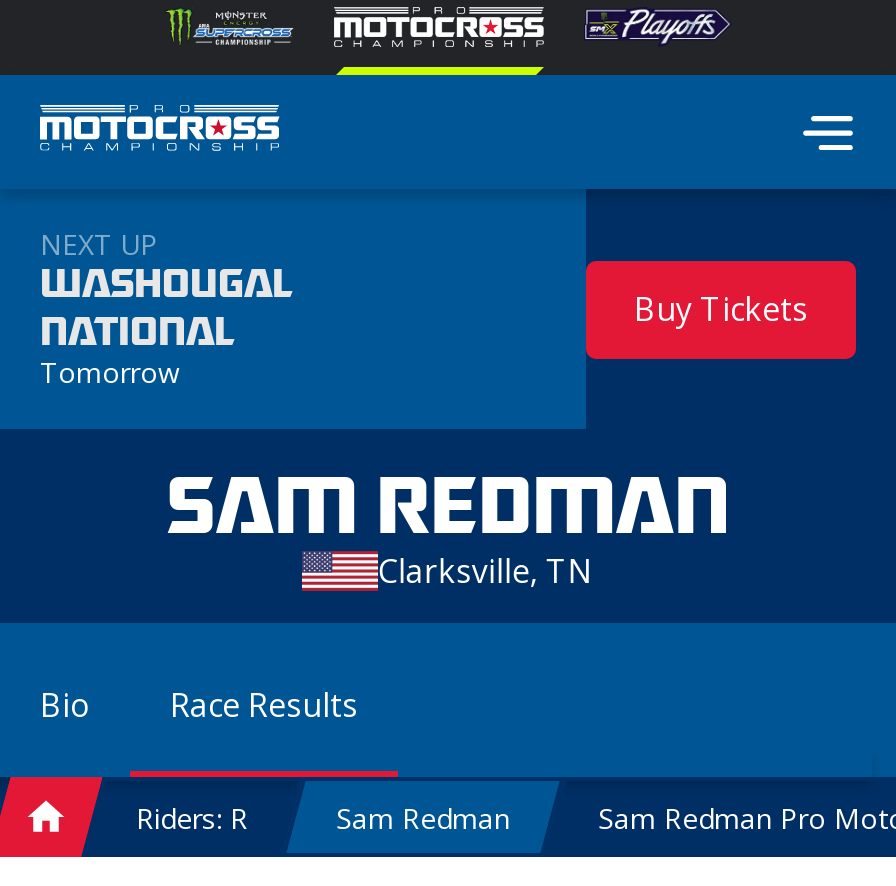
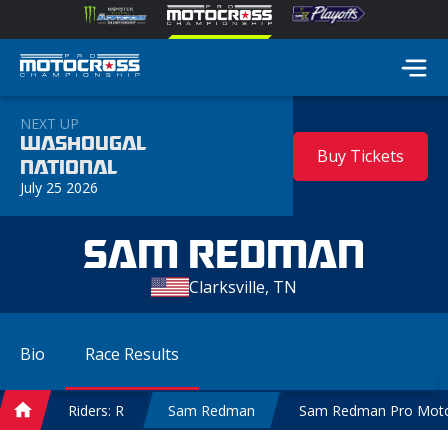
[40,353,180,391] Tomorrow -> [20,178,98,197] July 25 2026

